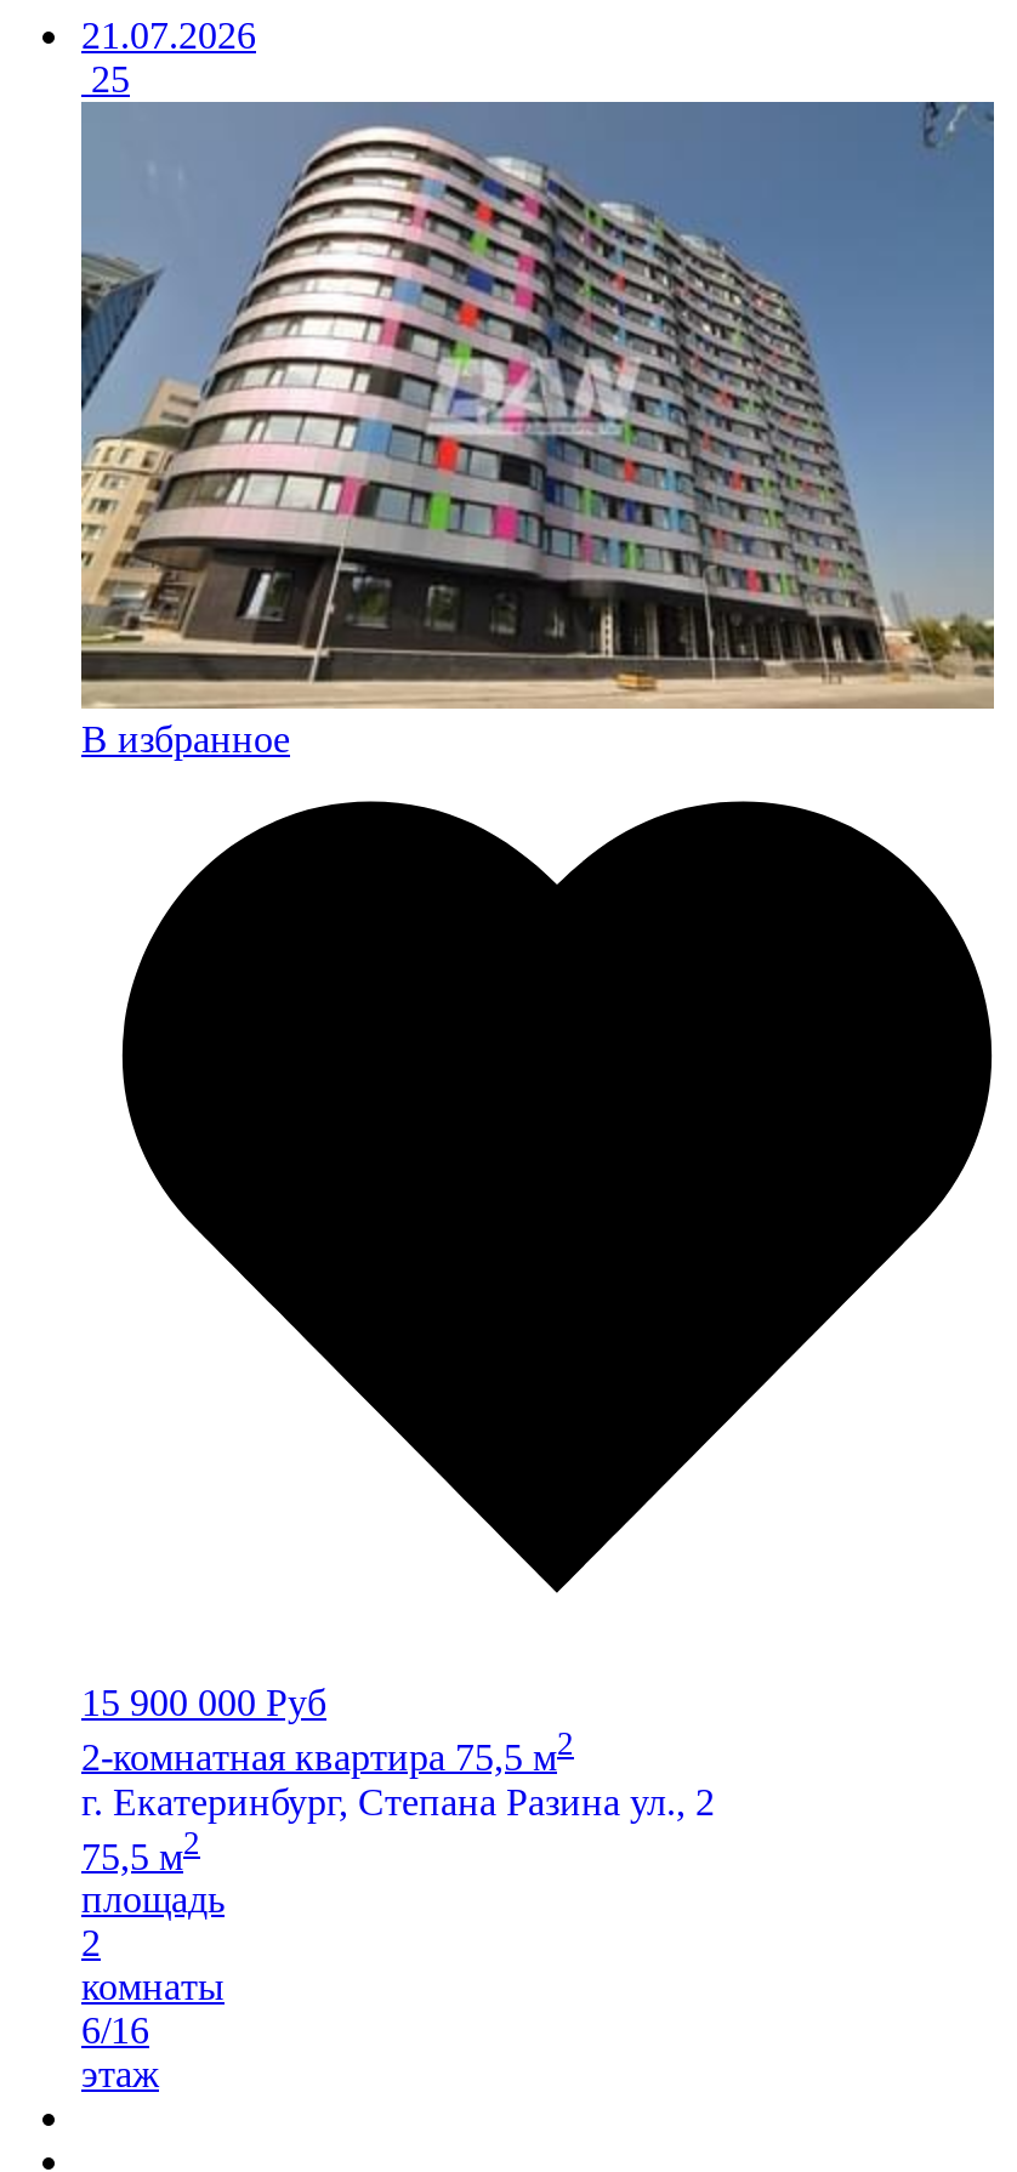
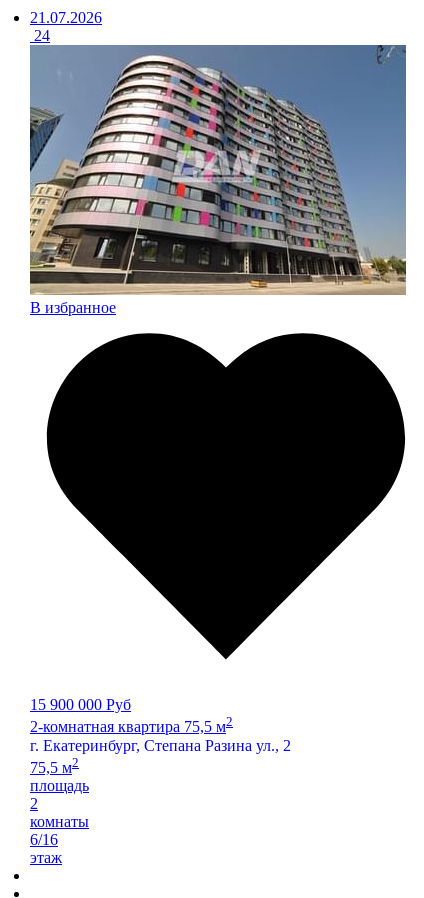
[81,58,130,99] 25 -> [30,27,50,44] 24

